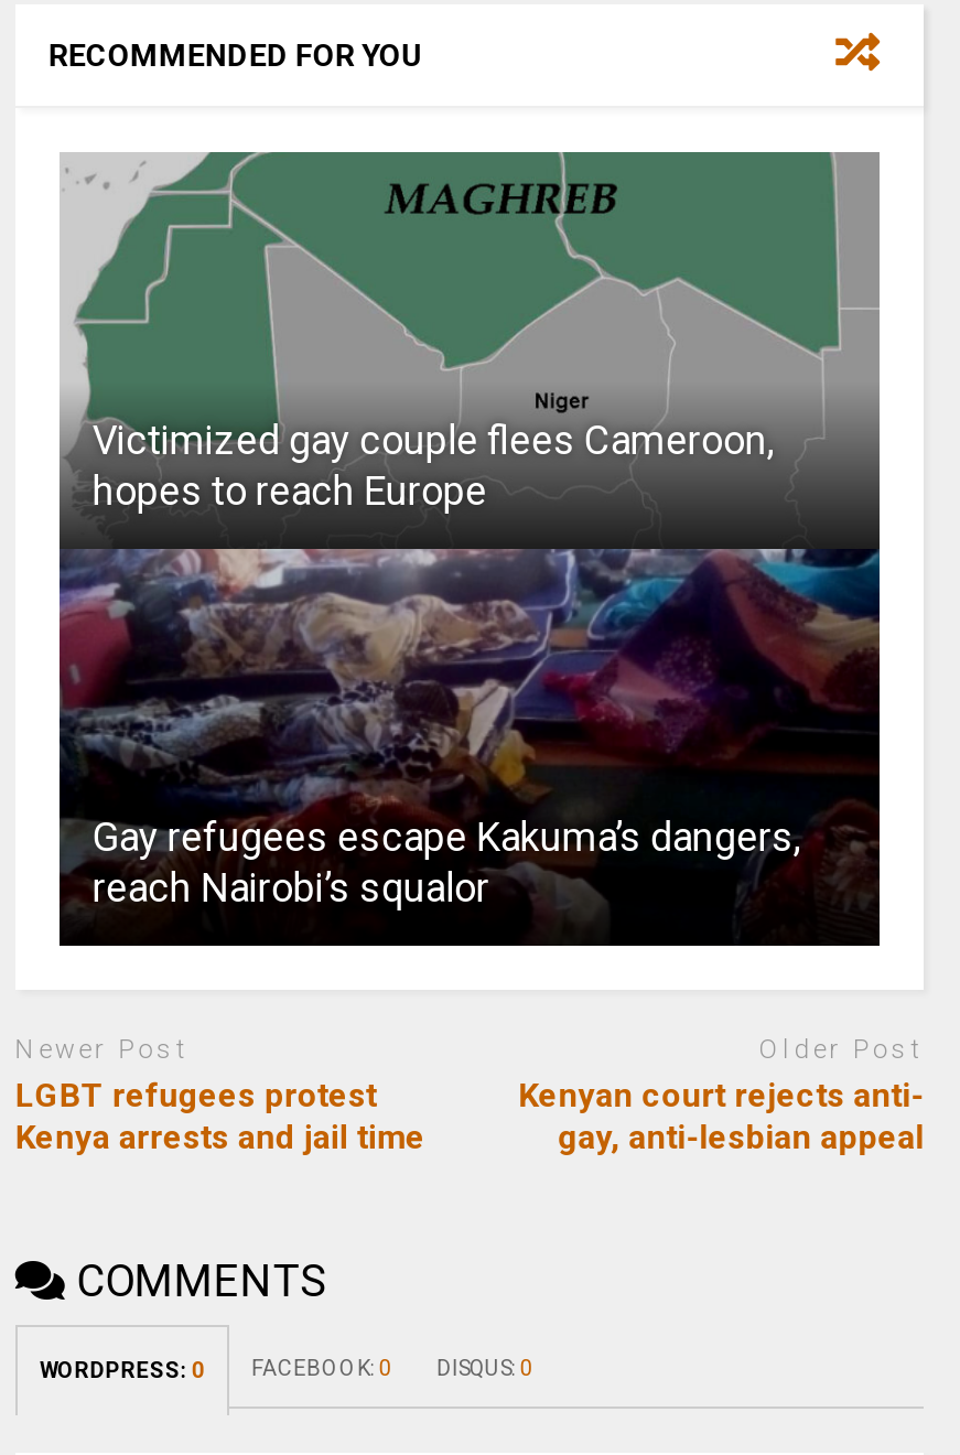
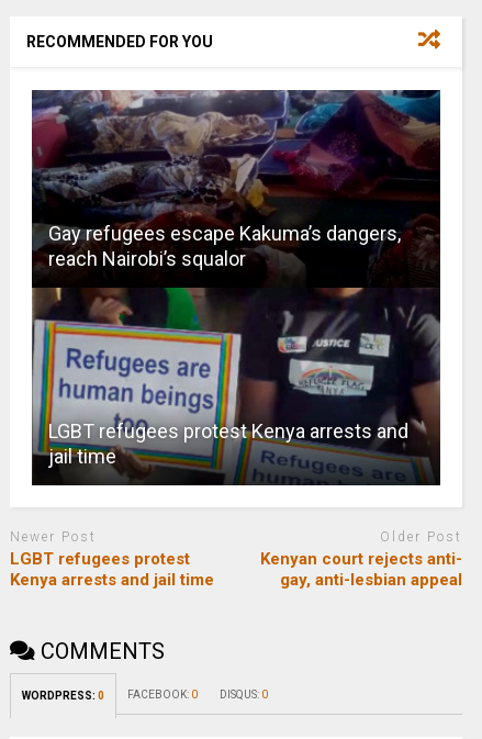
[57,151,880,552] [image] | Victimized gay couple flees Cameroon, | hopes to reach Europe -> none
moved [92,782,882,942] -> [48,205,441,285]: [image] | Gay refugees escape Kakuma’s dangers, | reach Nairobi’s squalor
none -> [32,287,440,468] [image] | LGBT refugees protest Kenya arrests and | jail time

